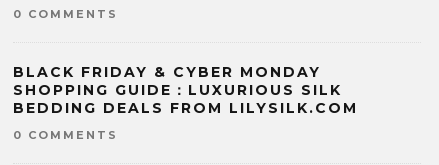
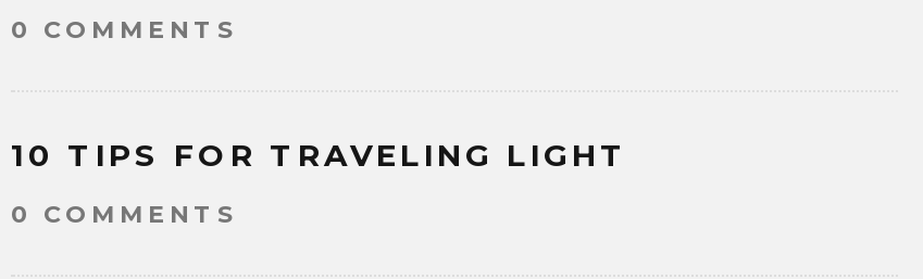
[13,63,358,117] BLACK FRIDAY & CYBER MONDAY | SHOPPING GUIDE：LUXURIOUS SILK | BEDDING DEALS FROM LILYSILK.COM -> [11,136,628,175] 10 TIPS FOR TRAVELING LIGHT

